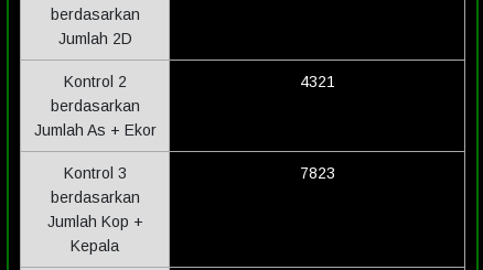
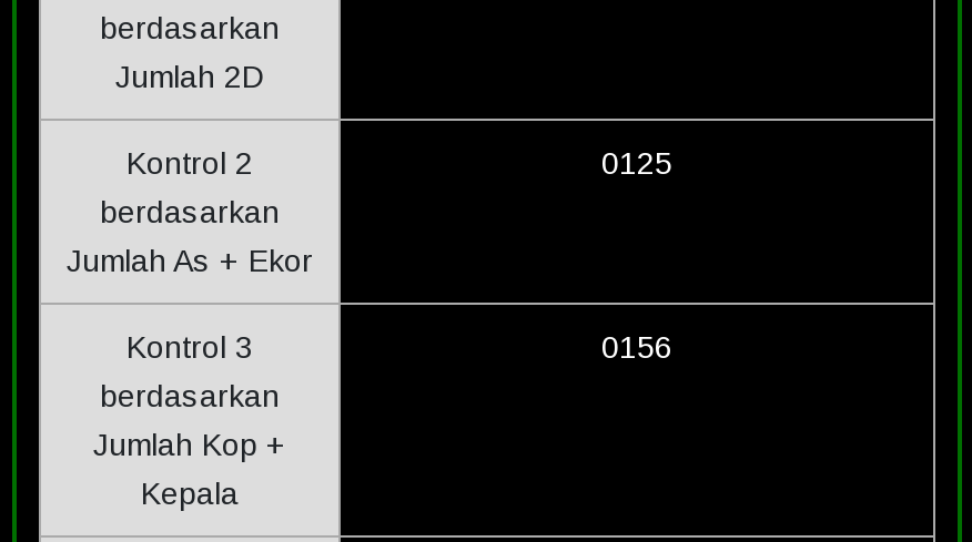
[299,73,335,90] 4321 -> [601,145,672,181] 0125
[299,164,335,182] 7823 -> [601,329,672,365] 0156

